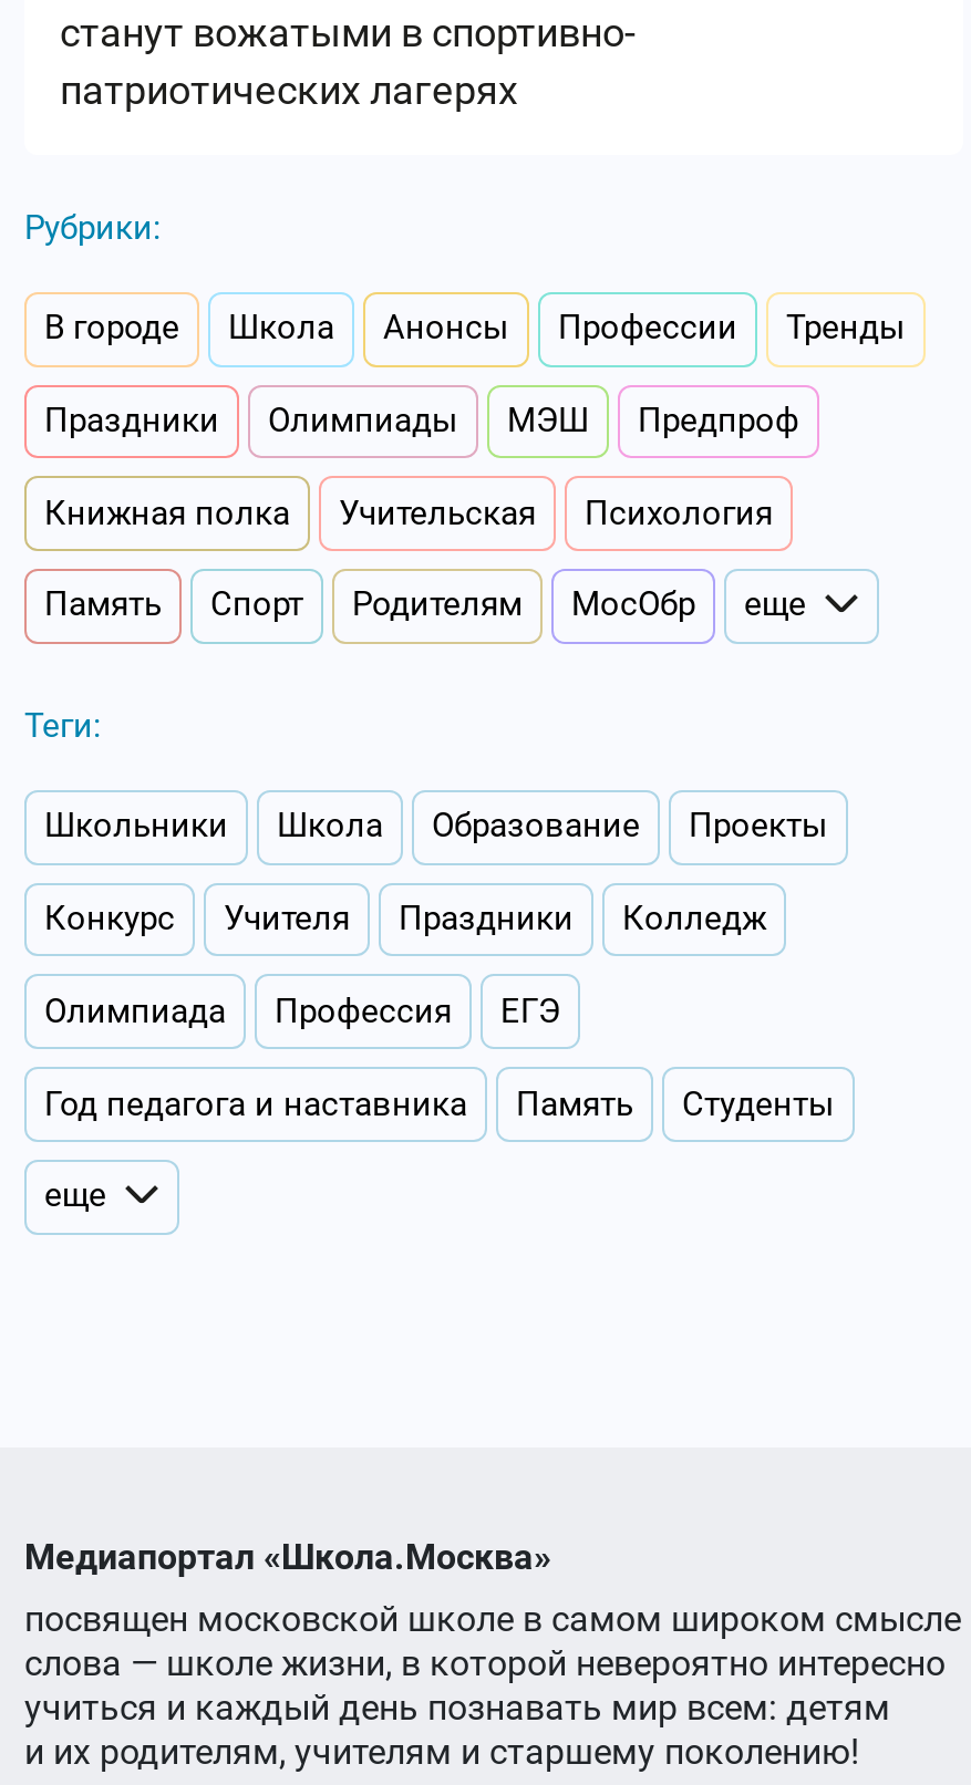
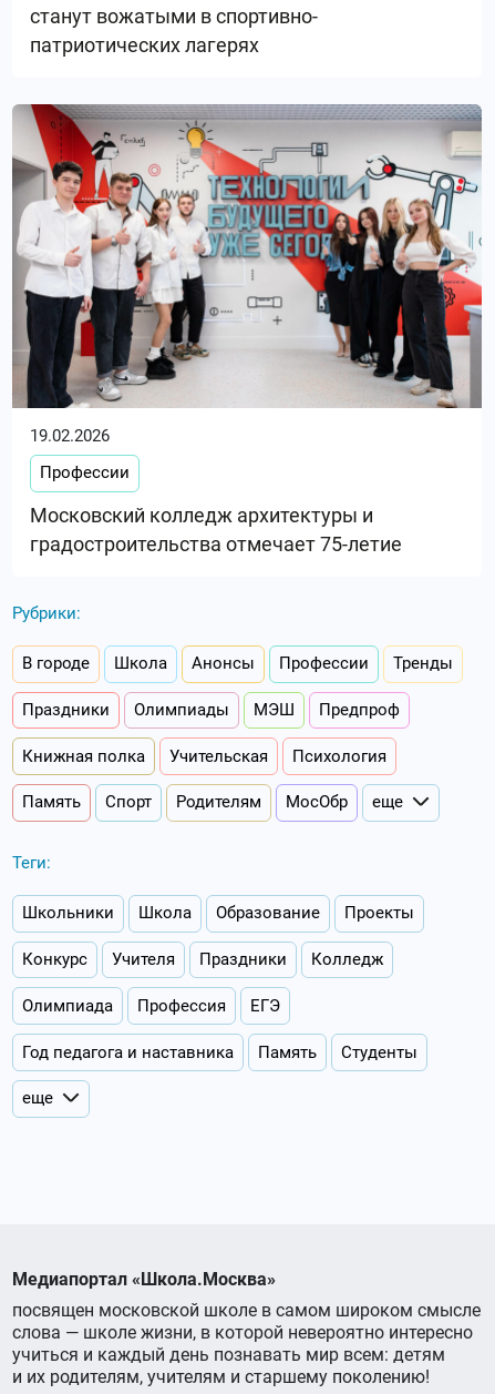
none -> [11,103,483,555] [image] | 19.02.2026 | Профессии | Московский колледж архитектуры и | градостроительства отмечает 75-летие

